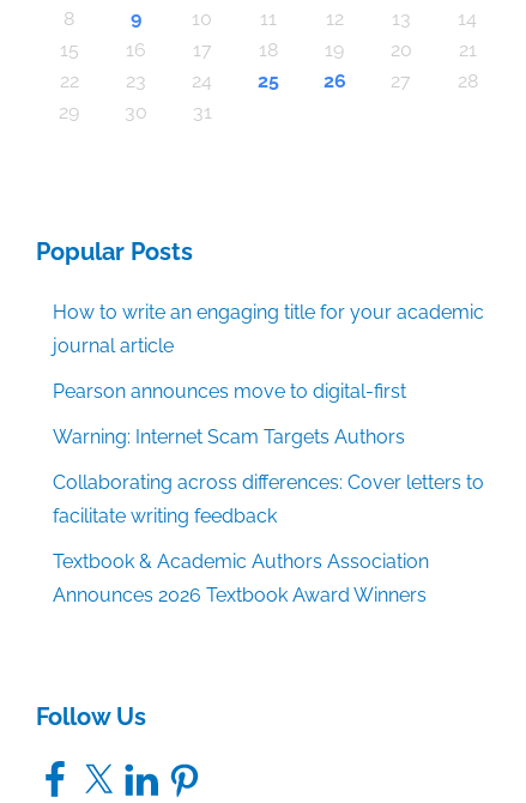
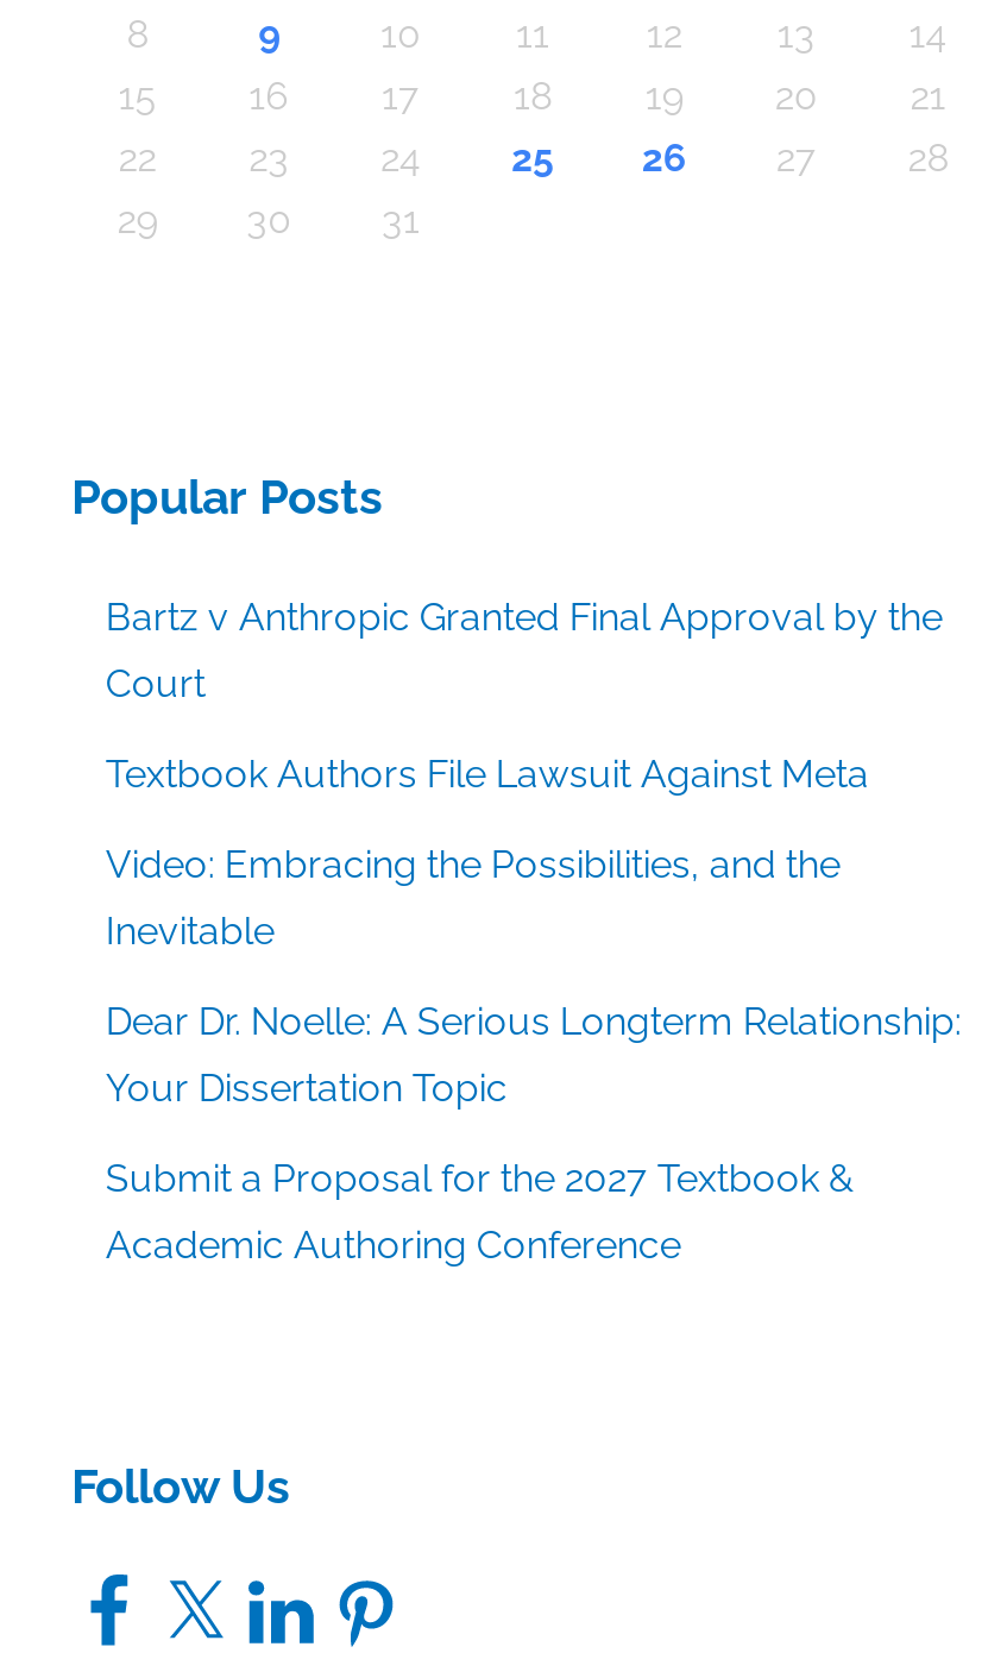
[53,300,485,606] How to write an engaging title for your academic | journal article | Pearson announces move to digital-first | Warning: Internet Scam Targets Authors | Collaborating across differences: Cover letters to | facilitate writing feedback | Textbook & Academic Authors Association | Announces 2026 Textbook Award Winners -> [106,595,962,1268] Bartz v Anthropic Granted Final Approval by the | Court | Textbook Authors File Lawsuit Against Meta | Video: Embracing the Possibilities, and the | Inevitable | Dear Dr. Noelle: A Serious Longterm Relationship: | Your Dissertation Topic | Submit a Proposal for the 2027 Textbook & | Academic Authoring Conference

